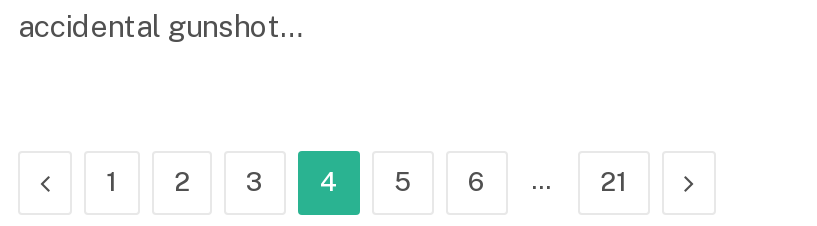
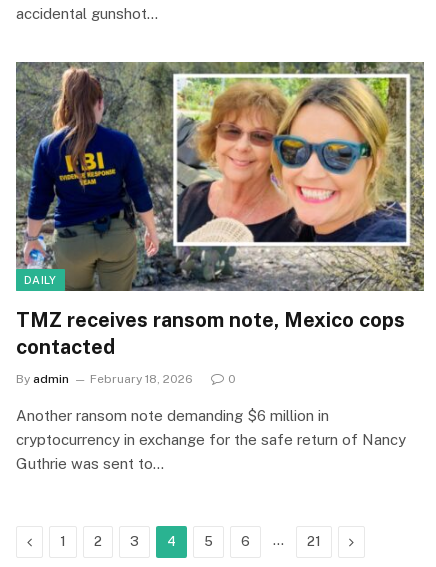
none -> [15,61,425,472] [image] | DAILY | TMZ receives ransom note, Mexico cops | contacted | By admin | February 18, 2026 | 0 | Another ransom note demanding $6 million in | cryptocurrency in exchange for the safe return of Nancy | Guthrie was sent to…

